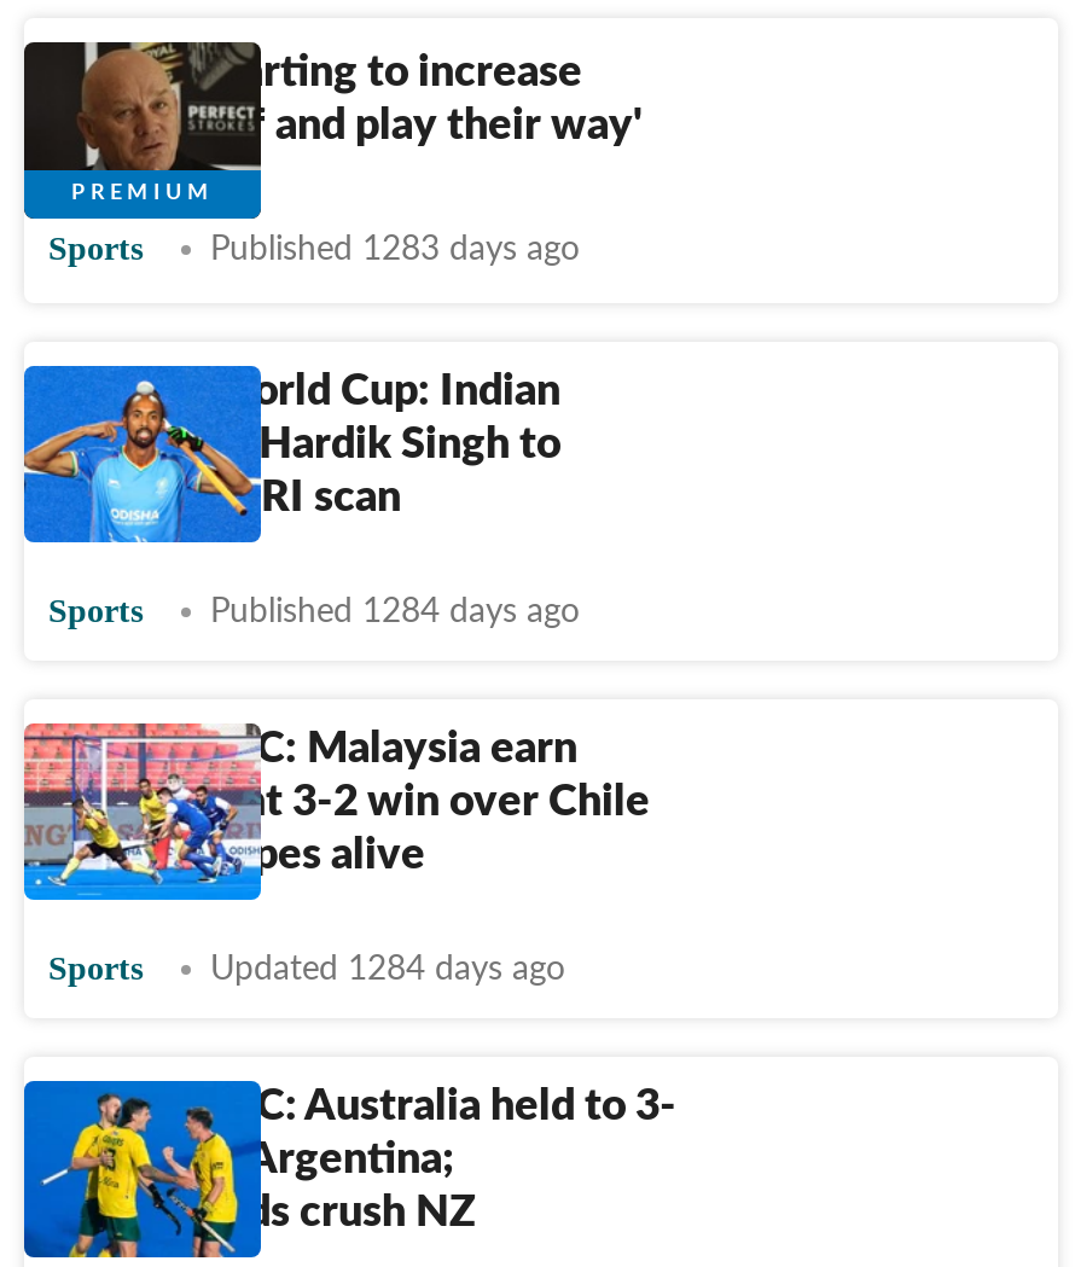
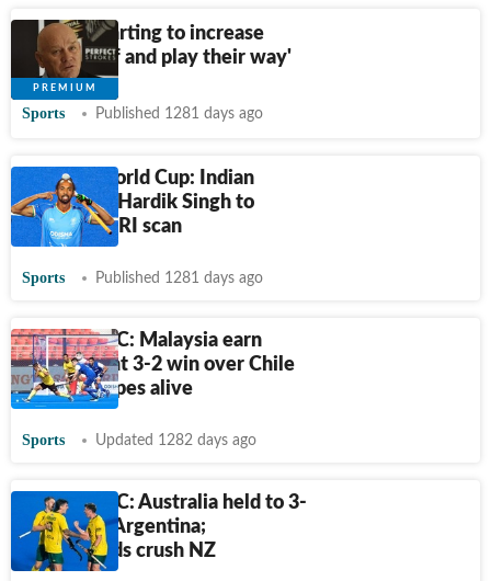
[210,233,580,267] Published 1283 days ago -> [95,106,263,122] Published 1281 days ago
[210,595,580,629] Published 1284 days ago -> [95,271,263,286] Published 1281 days ago
[210,953,565,987] Updated 1284 days ago -> [95,433,256,448] Updated 1282 days ago

